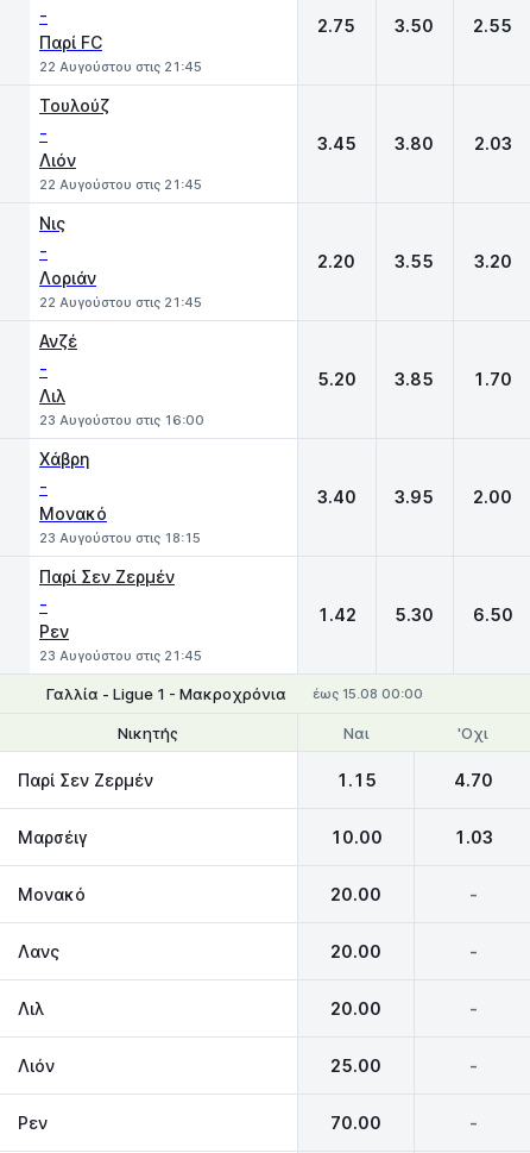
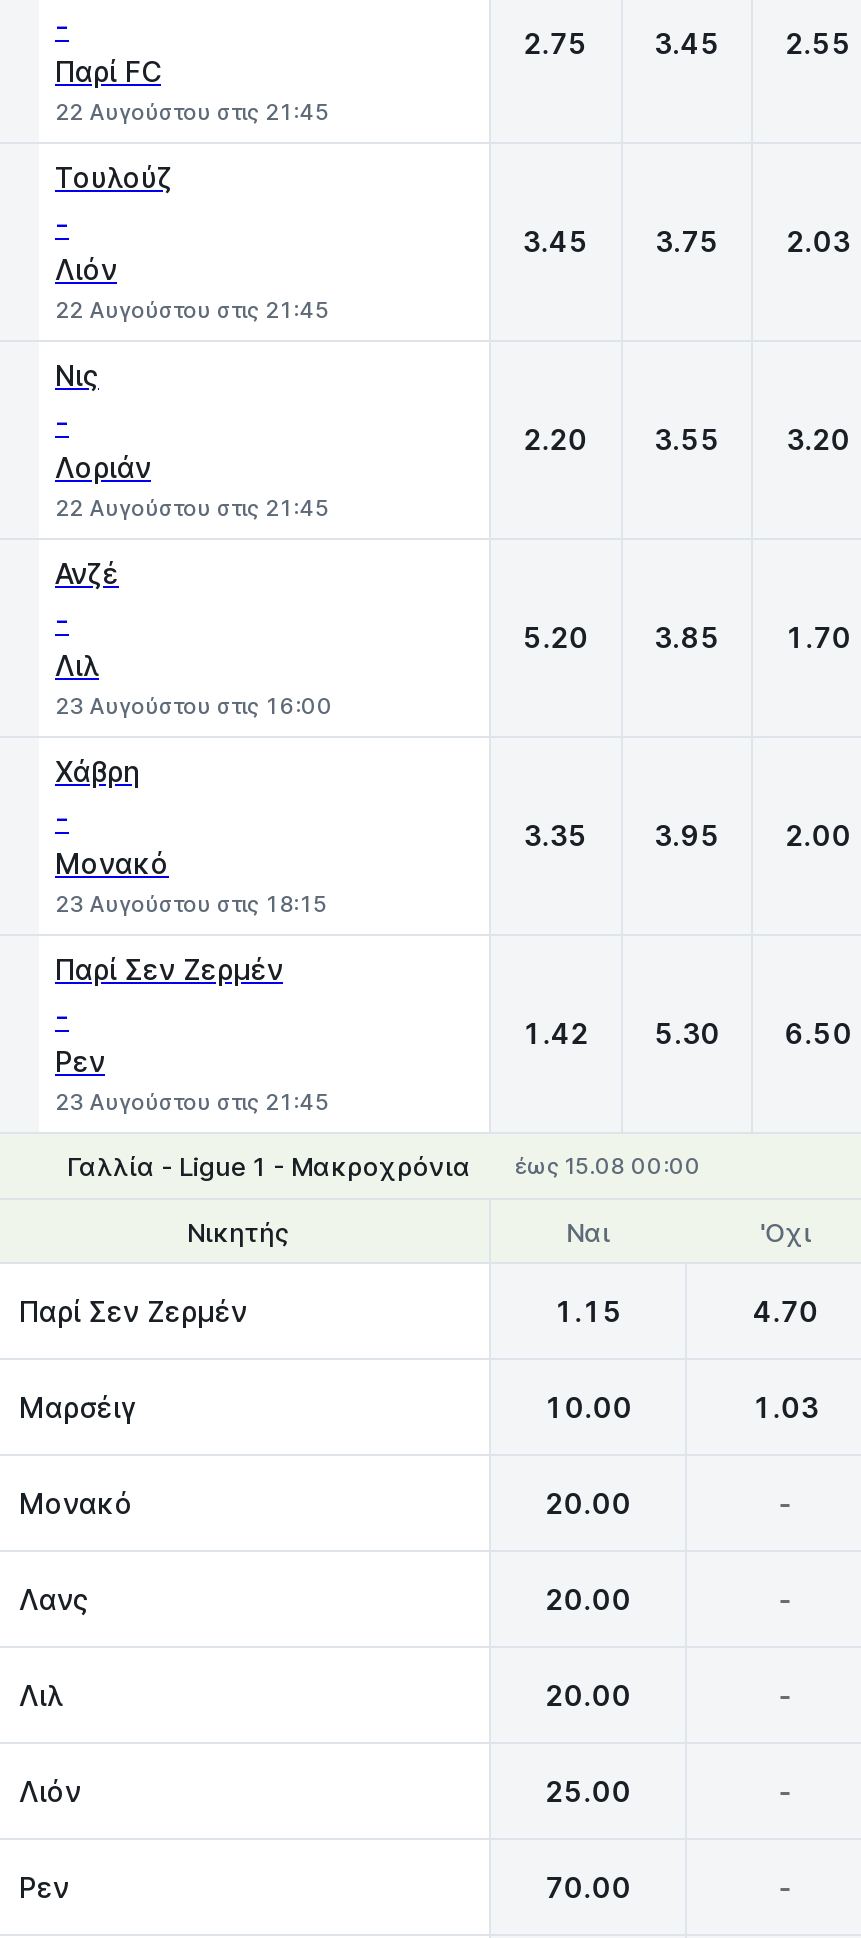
[318,15,512,36] 2.75 3.50 2.55 -> [523,26,851,60] 2.75 3.45 2.55
[317,133,512,153] 3.45 3.80 2.03 -> [522,224,850,258] 3.45 3.75 2.03
[317,487,512,507] 3.40 3.95 2.00 -> [523,818,851,852] 3.35 3.95 2.00

